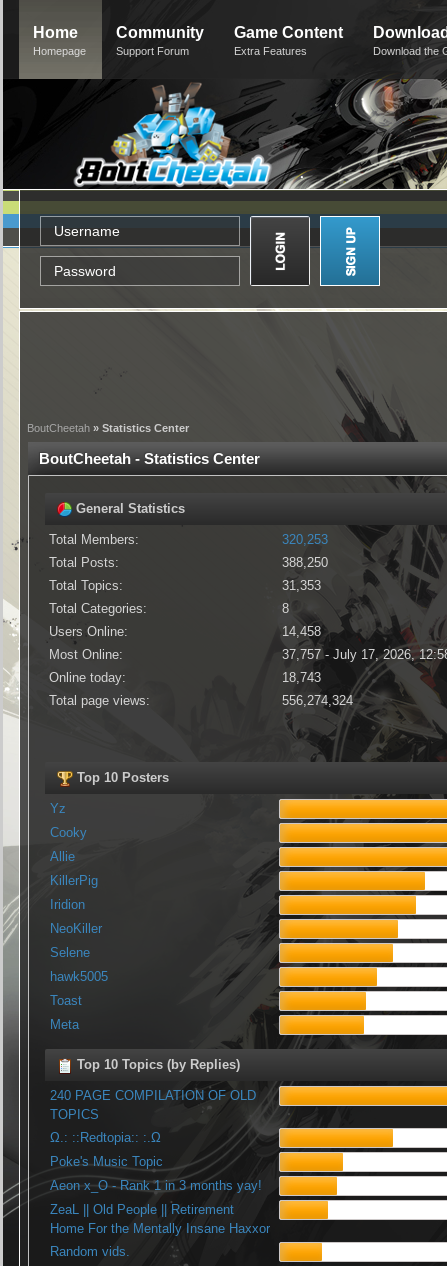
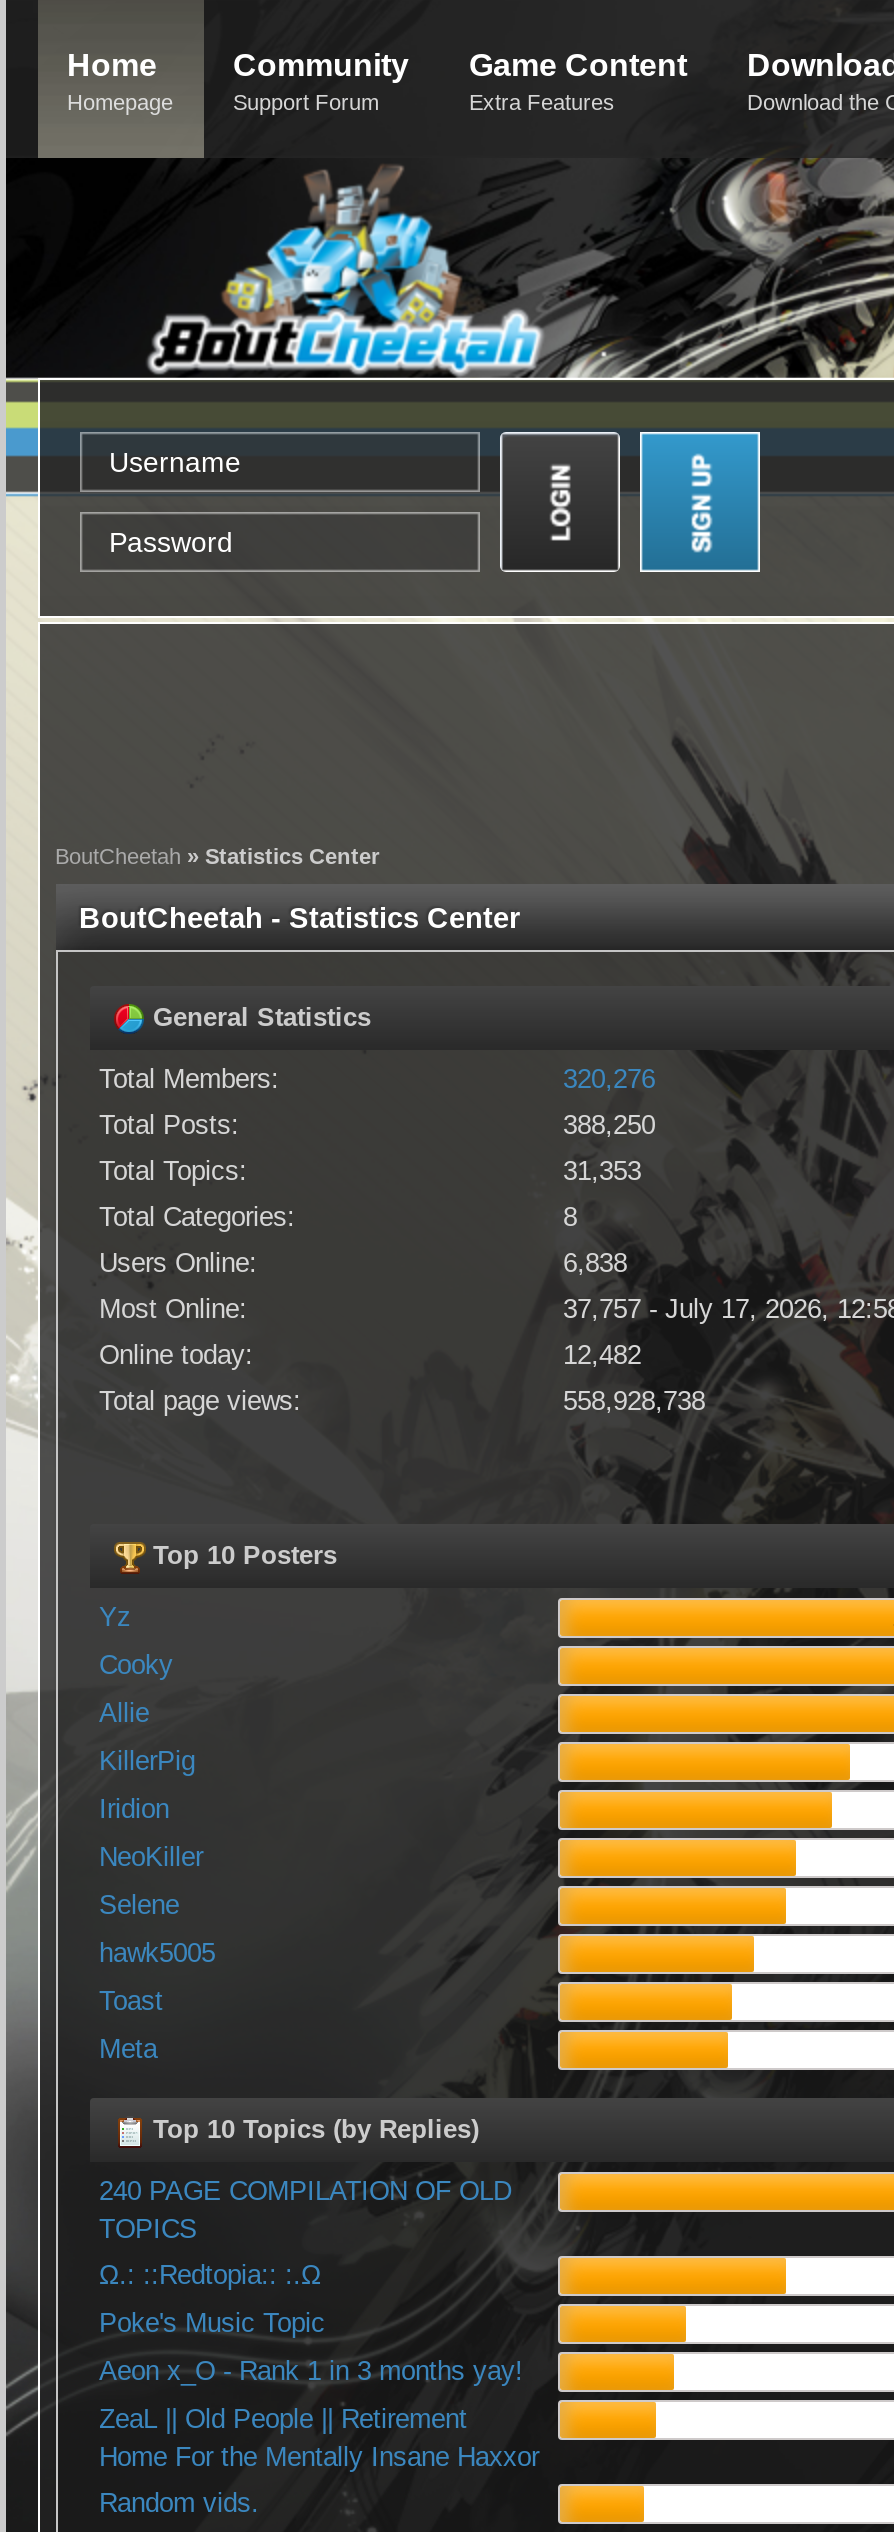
[282,532,328,547] 320,253 -> [563,1064,655,1094] 320,276
[282,624,321,639] 14,458 -> [563,1248,627,1278] 6,838
[282,670,321,685] 18,743 -> [563,1340,641,1370] 12,482
[282,693,353,708] 556,274,324 -> [563,1386,705,1416] 558,928,738

